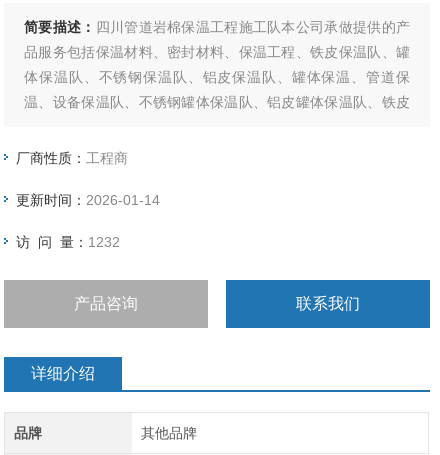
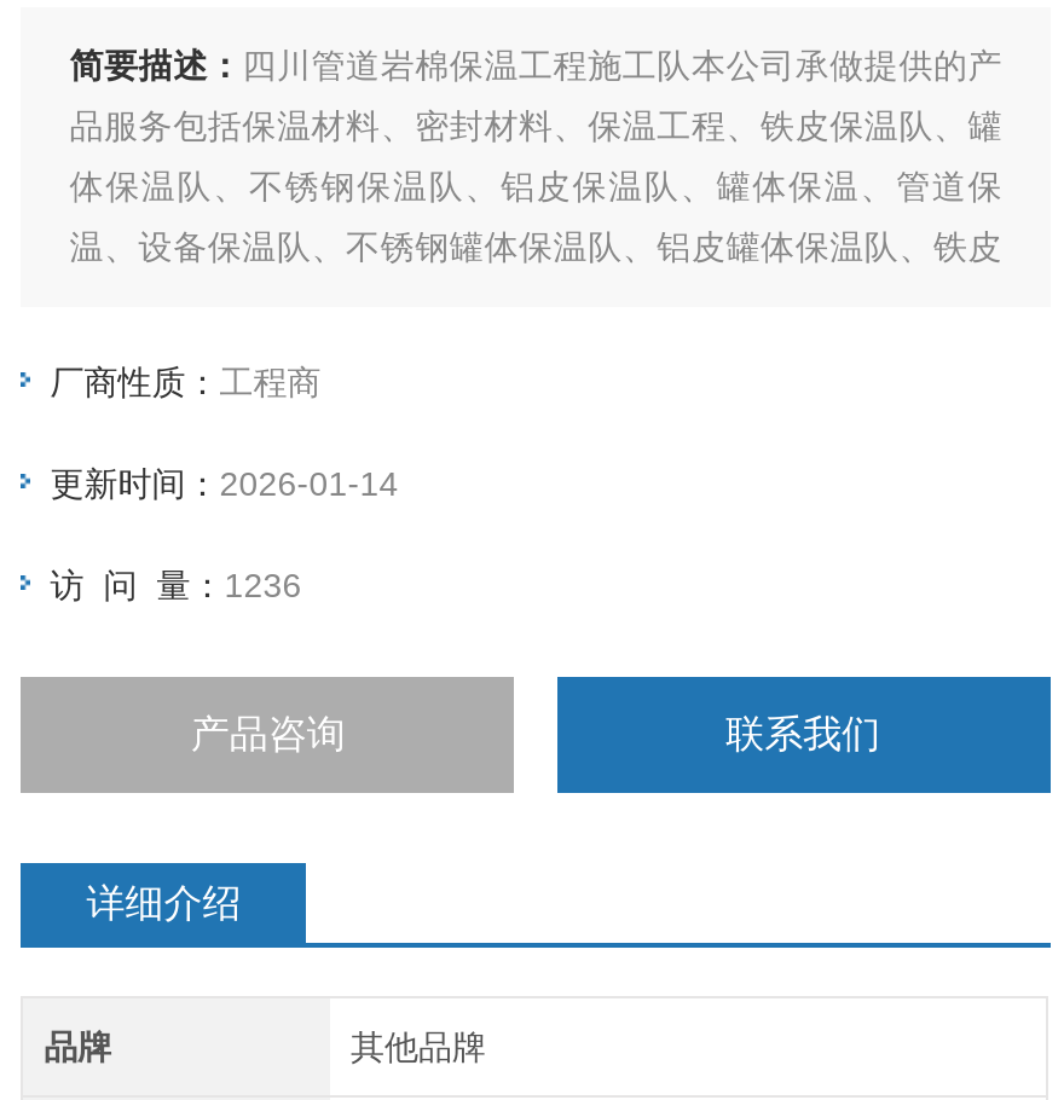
[16,234,120,250] 访 问 量：1232 -> [50,566,302,604] 访 问 量：1236

